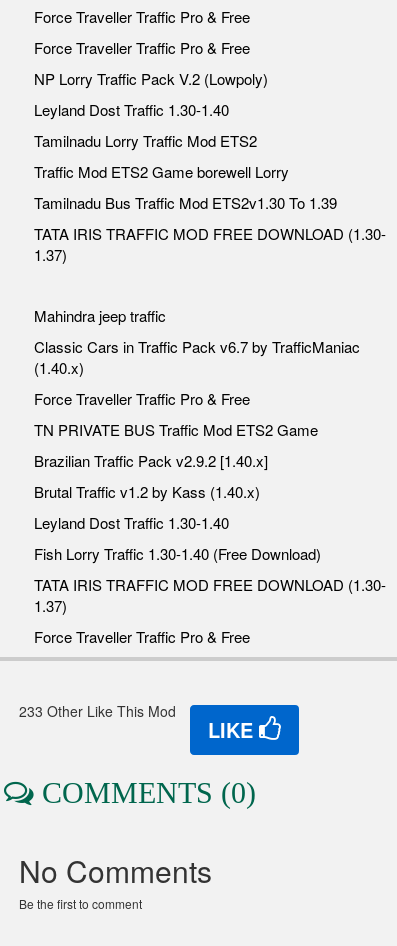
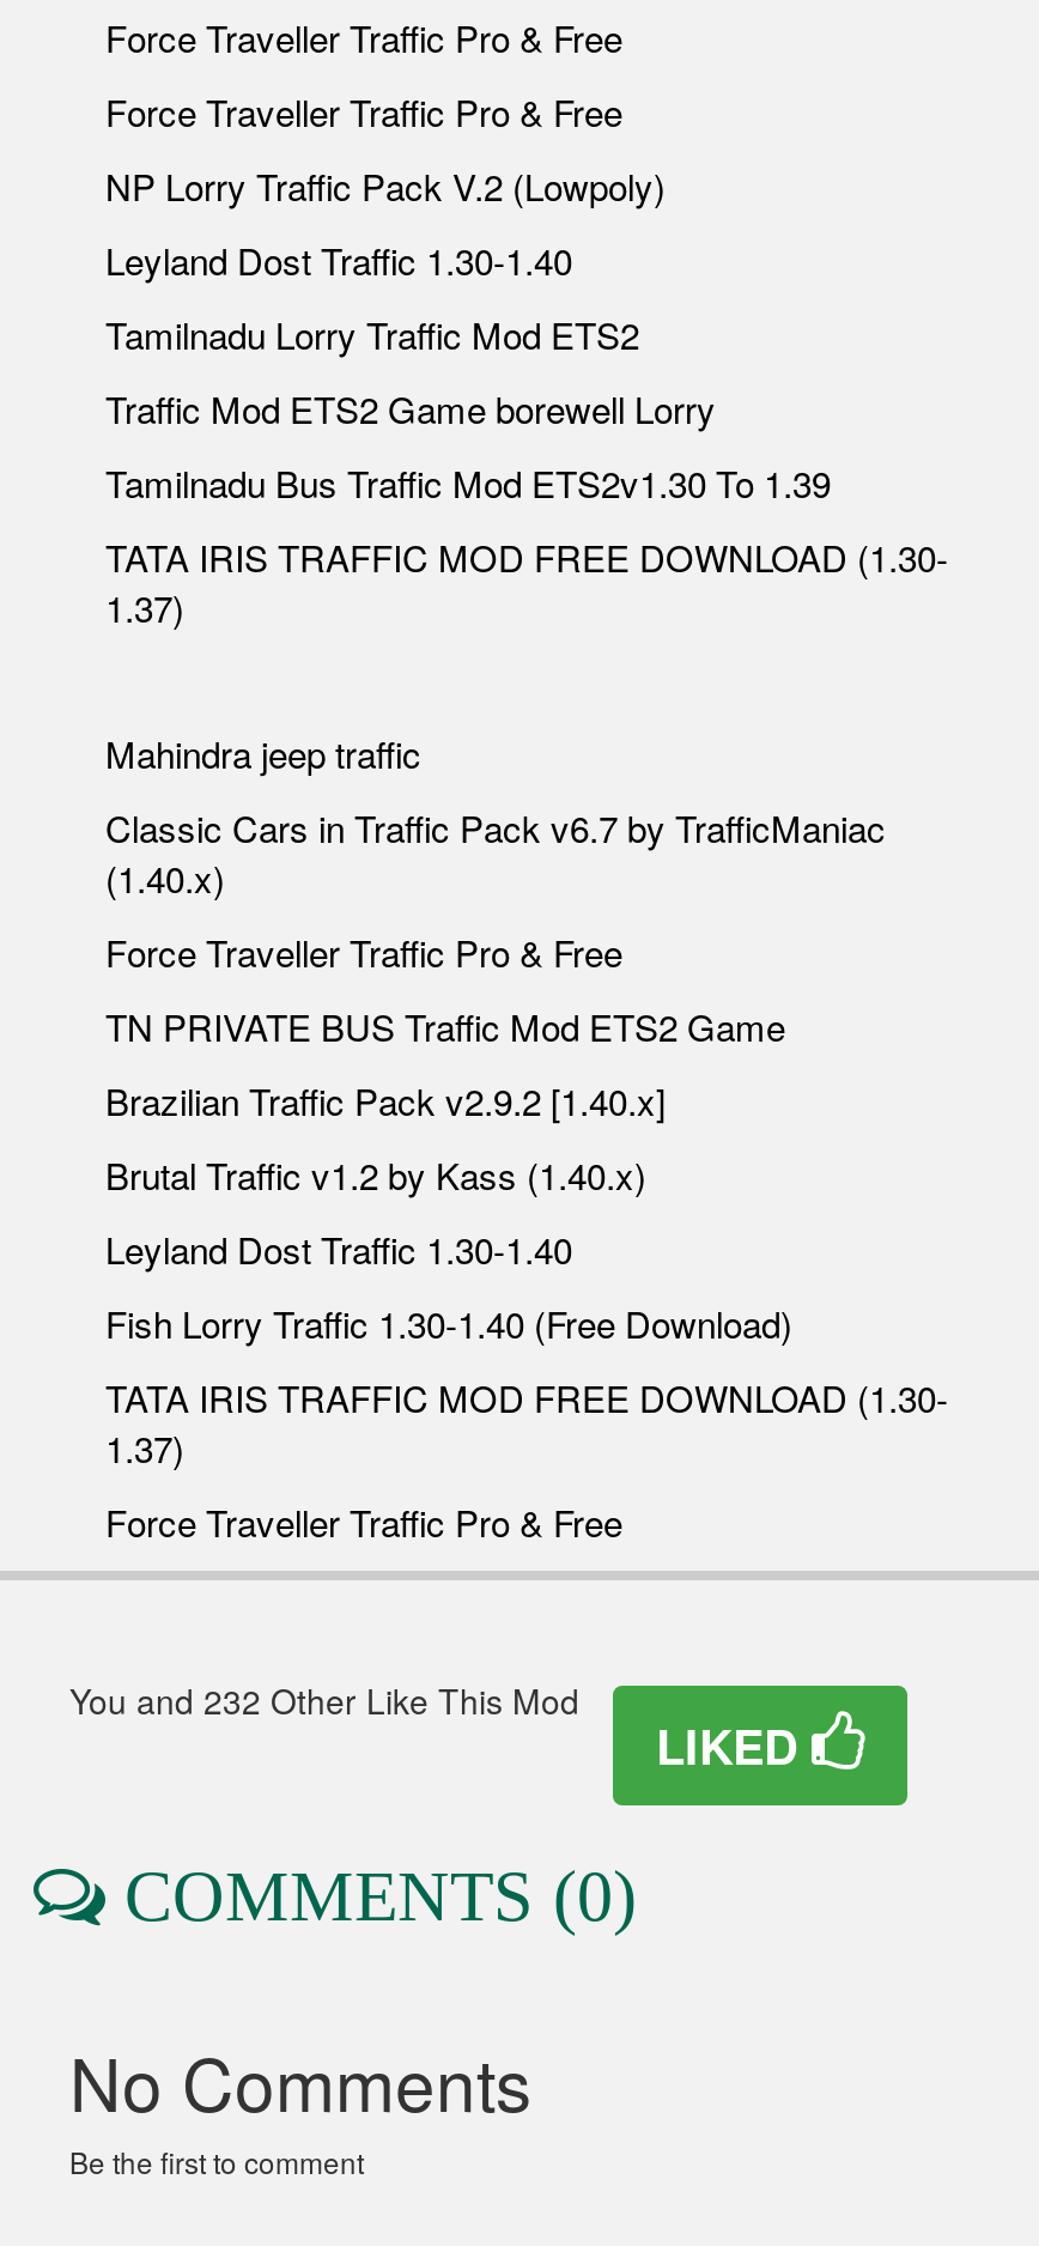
[19,701,259,744] 233 Other Like This Mod | LIKE -> [69,1675,812,1778] You and 232 Other Like This Mod | LIKED

